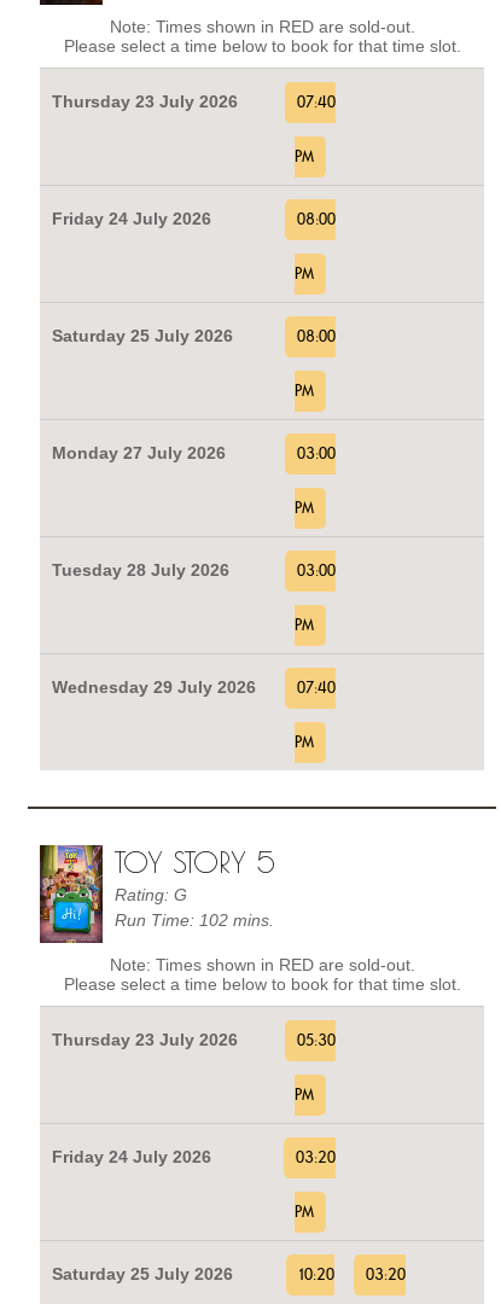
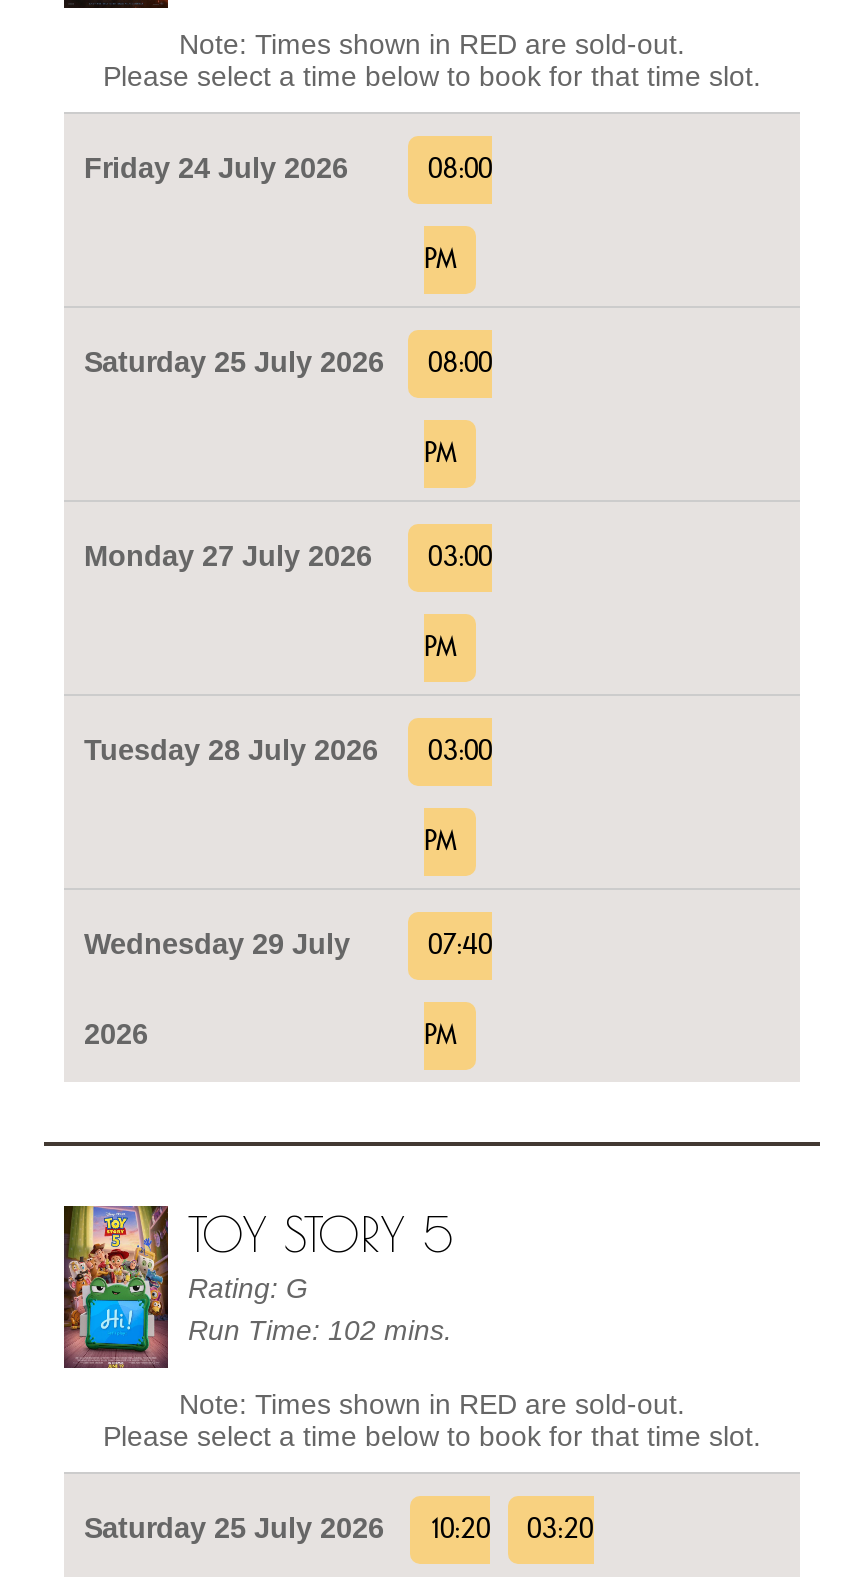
[52,92,335,165] Thursday 23 July 2026 | 07:40 | PM -> none
[52,1030,336,1221] Thursday 23 July 2026 | 05:30 | PM | Friday 24 July 2026 | 03:20 | PM -> none

